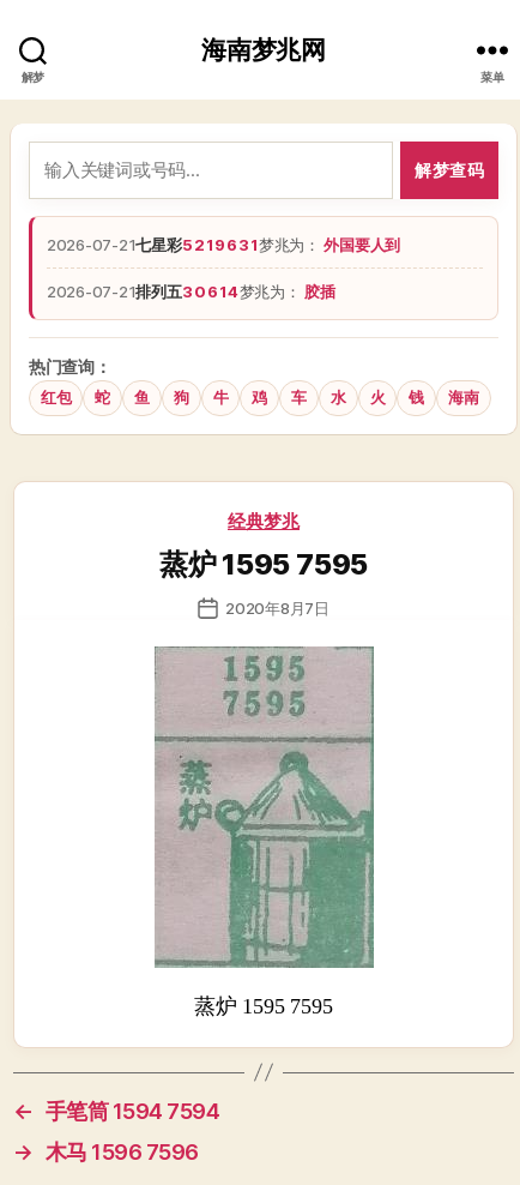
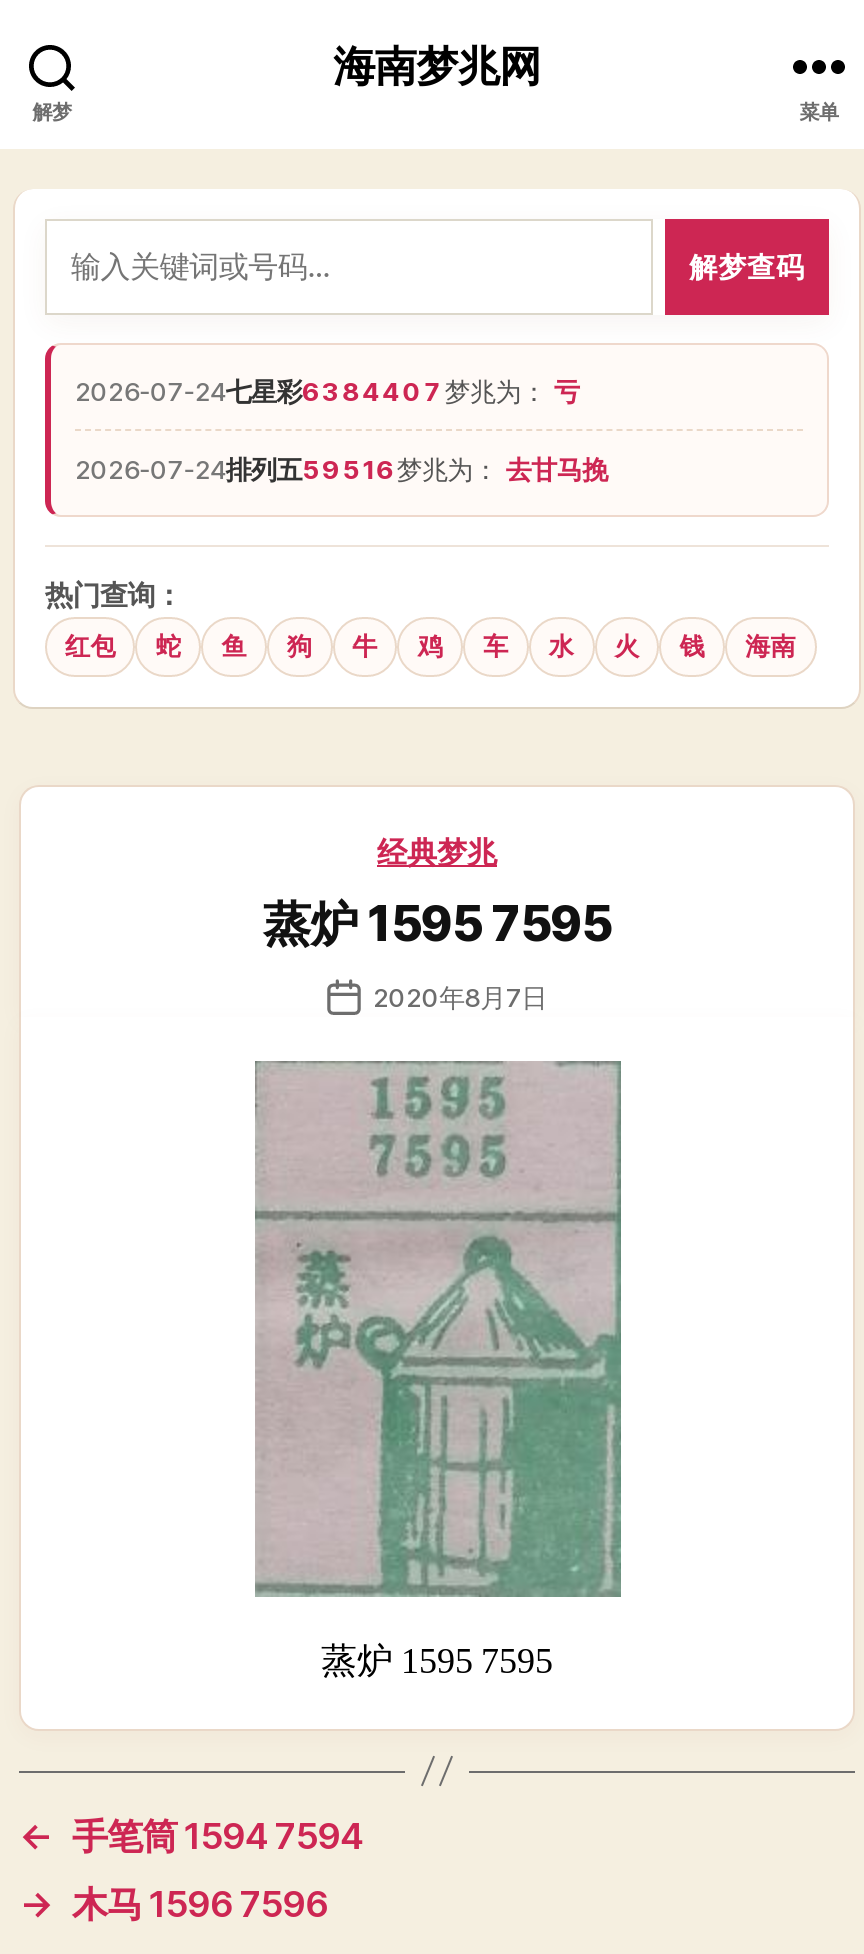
[47,235,400,254] 2026-07-21七星彩5219631梦兆为：外国要人到 -> [75,375,579,407] 2026-07-24七星彩6384407梦兆为：亏
[47,282,335,301] 2026-07-21排列五30614梦兆为：胶插 -> [75,453,608,485] 2026-07-24排列五59516梦兆为：去甘马挽

